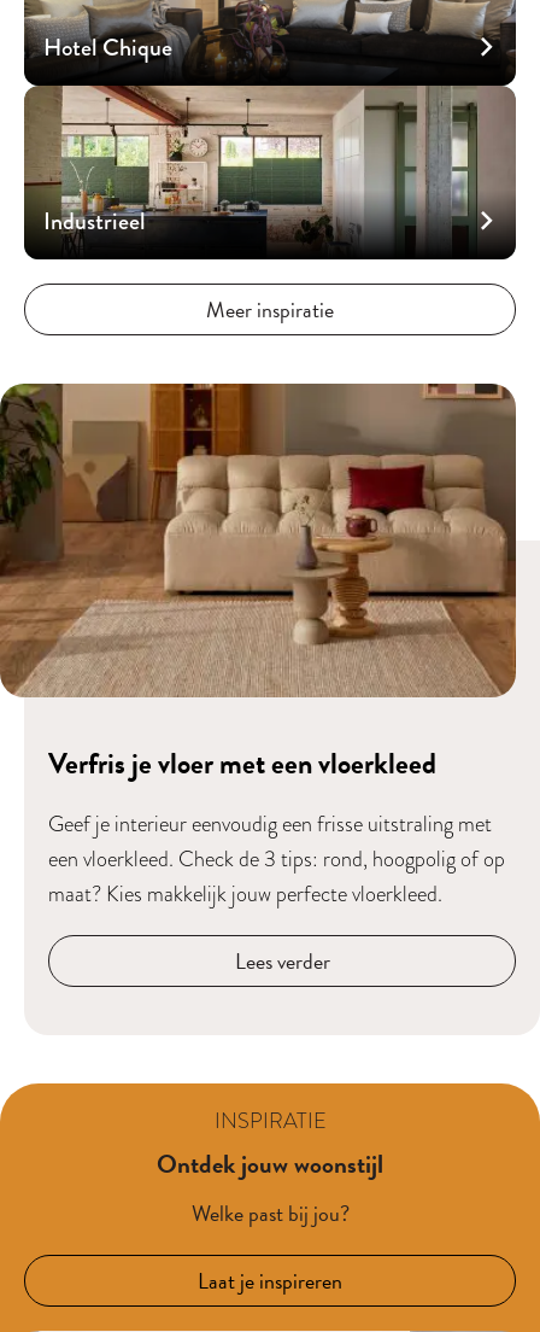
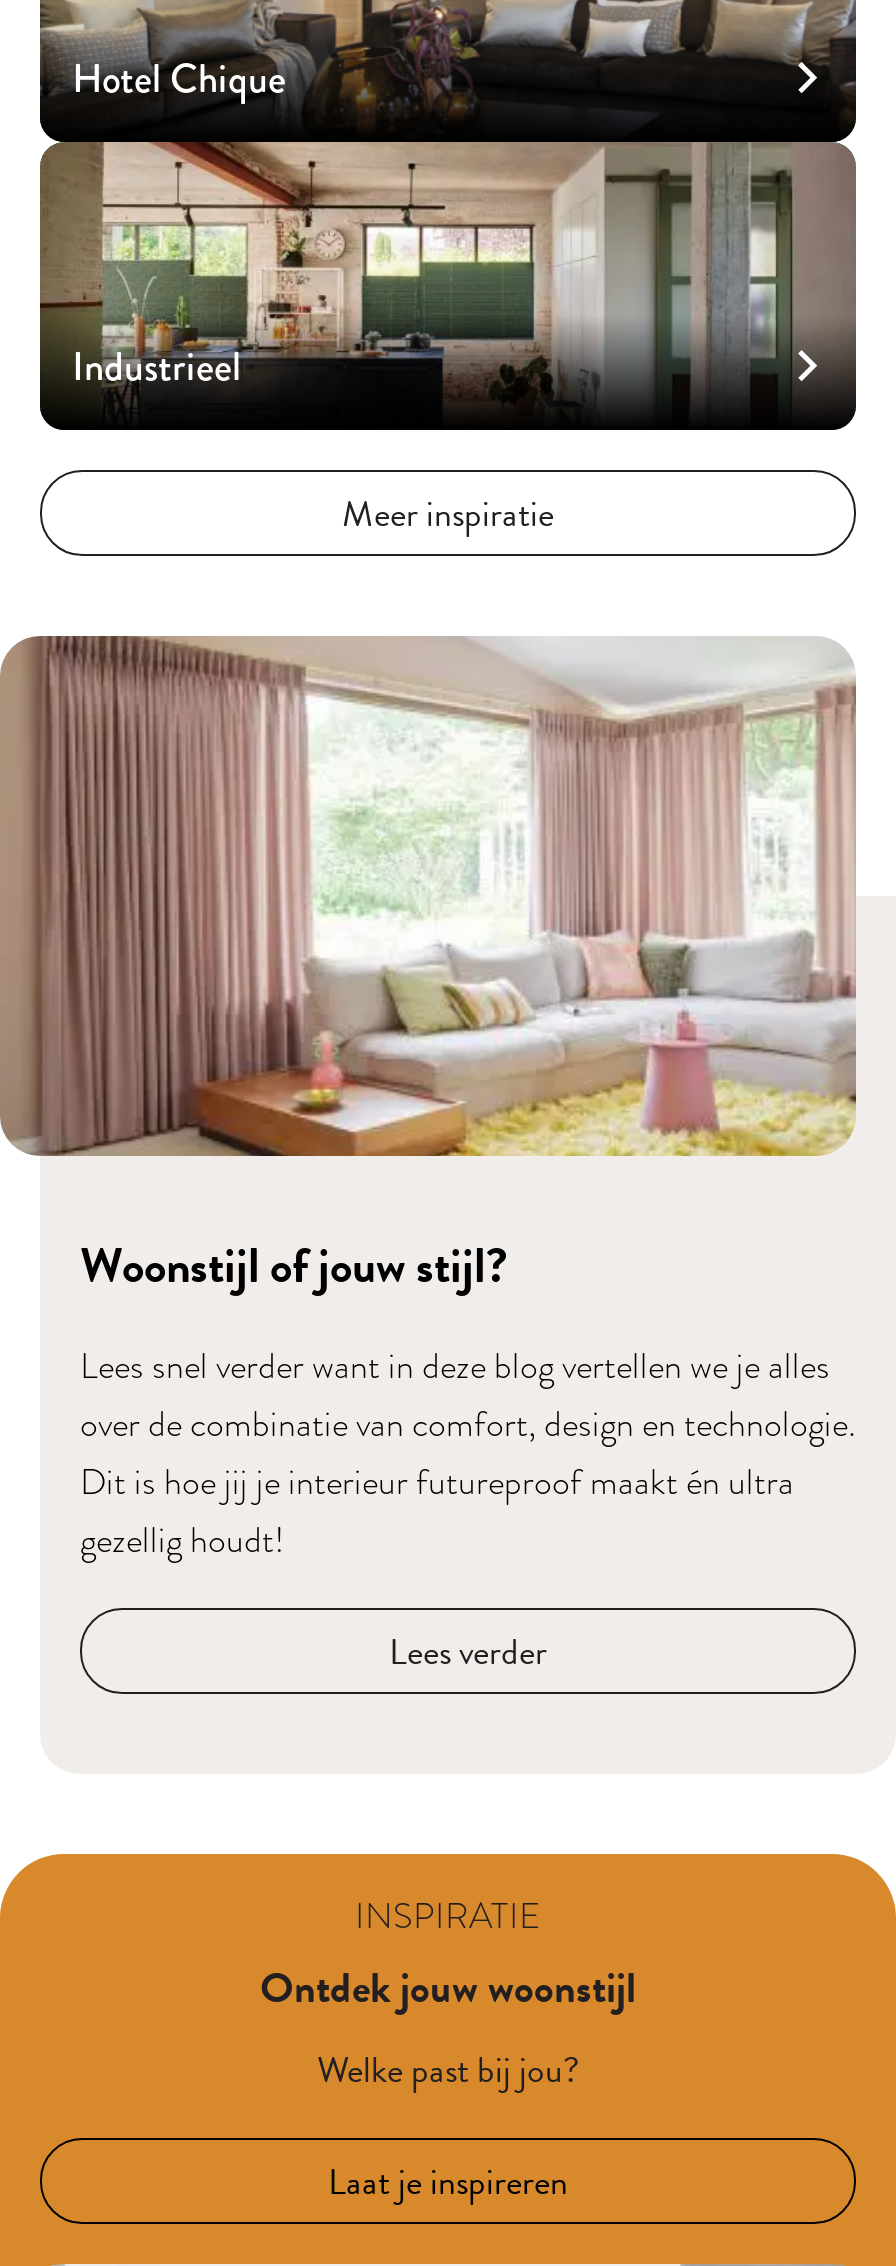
[4,382,516,786] [image] | Verfris je vloer met een vloerkleed -> [6,636,856,1303] [image] | Woonstijl of jouw stijl?
[48,809,505,909] Geef je interieur eenvoudig een frisse uitstraling met | een vloerkleed. Check de 3 tips: rond, hoogpolig of op | maat? Kies makkelijk jouw perfecte vloerkleed. -> [80,1341,856,1565] Lees snel verder want in deze blog vertellen we je alles | over de combinatie van comfort, design en technologie. | Dit is hoe jij je interieur futureproof maakt én ultra | gezellig houdt!

